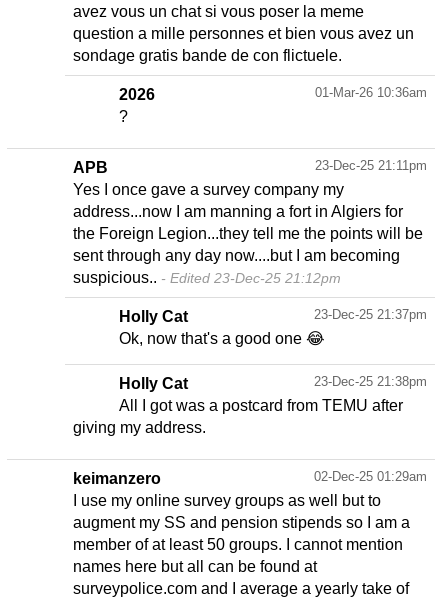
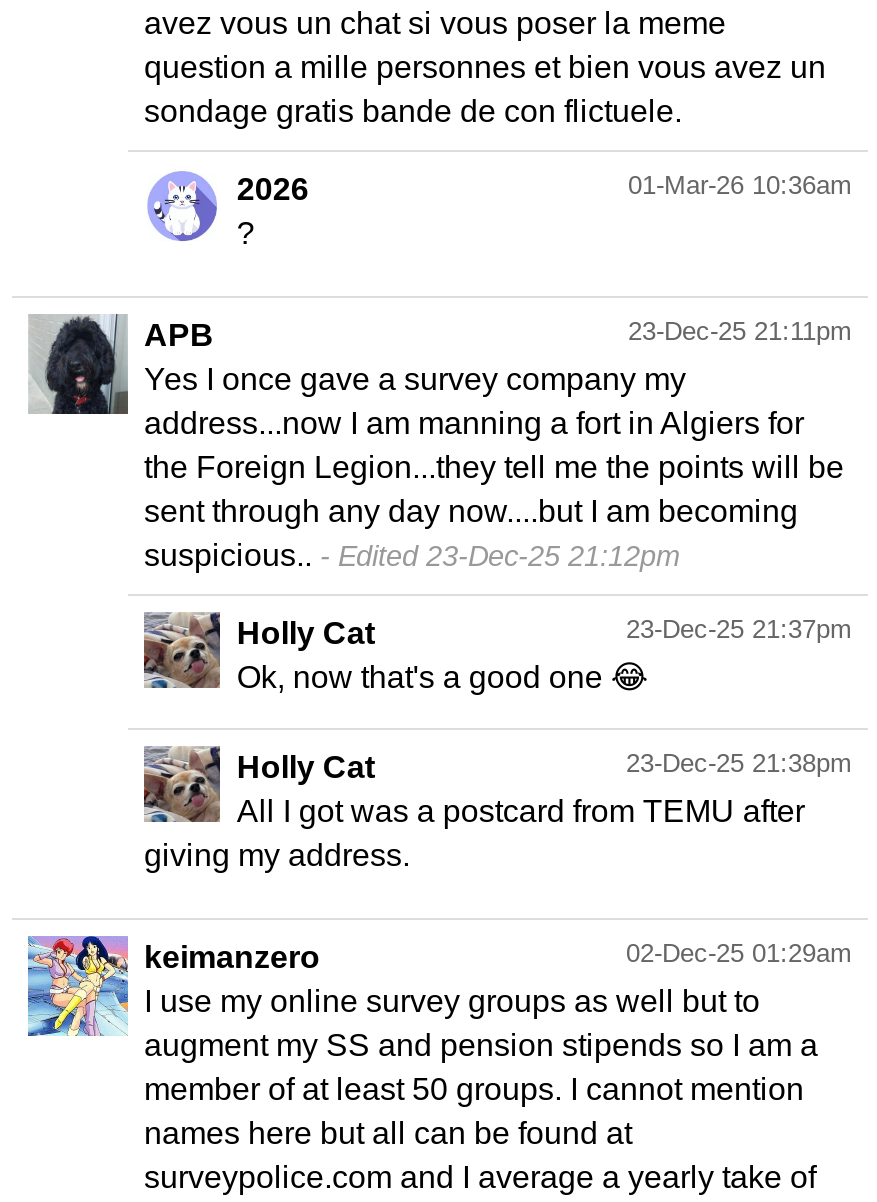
none -> [146,170,218,244] [image]
none -> [28,312,130,416] [image]
none -> [142,610,222,690] [image]
none -> [142,744,222,824] [image]
none -> [26,934,130,1038] [image]

